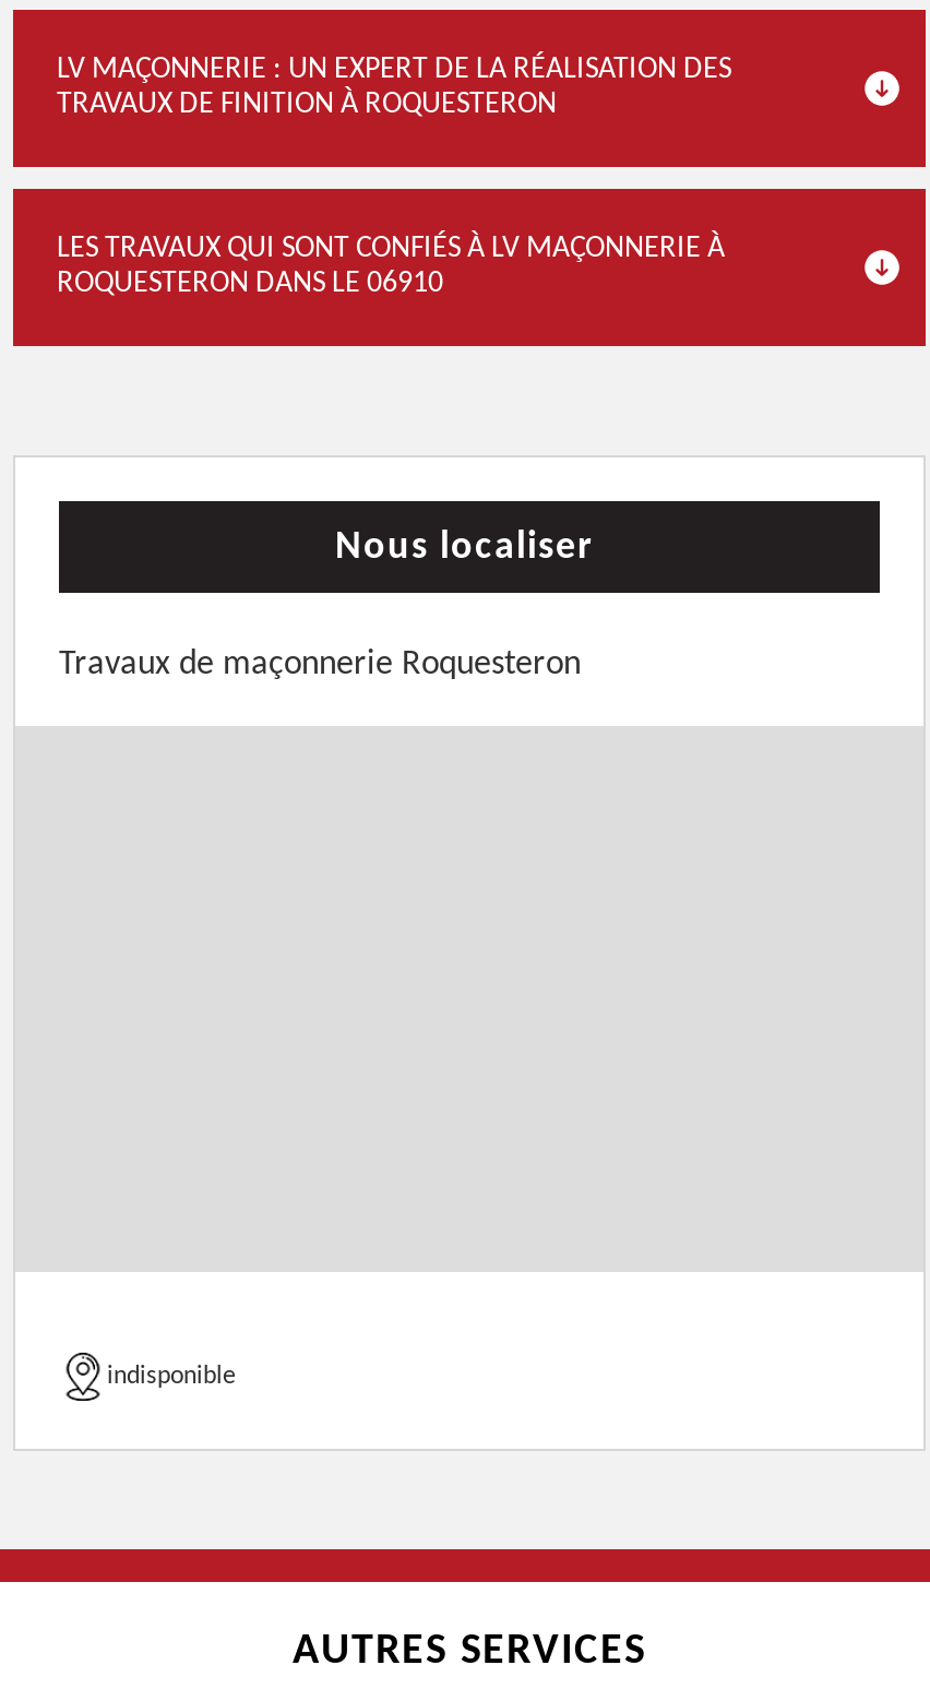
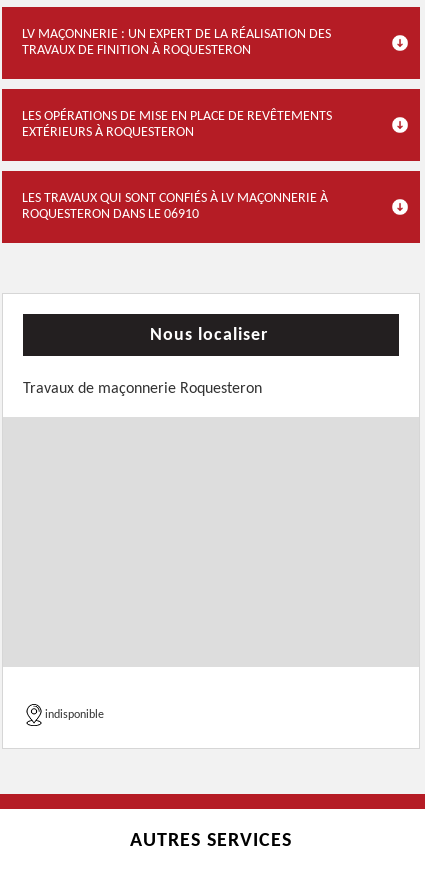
none -> [22,109,332,140] LES OPÉRATIONS DE MISE EN PLACE DE REVÊTEMENTS | EXTÉRIEURS À ROQUESTERON

